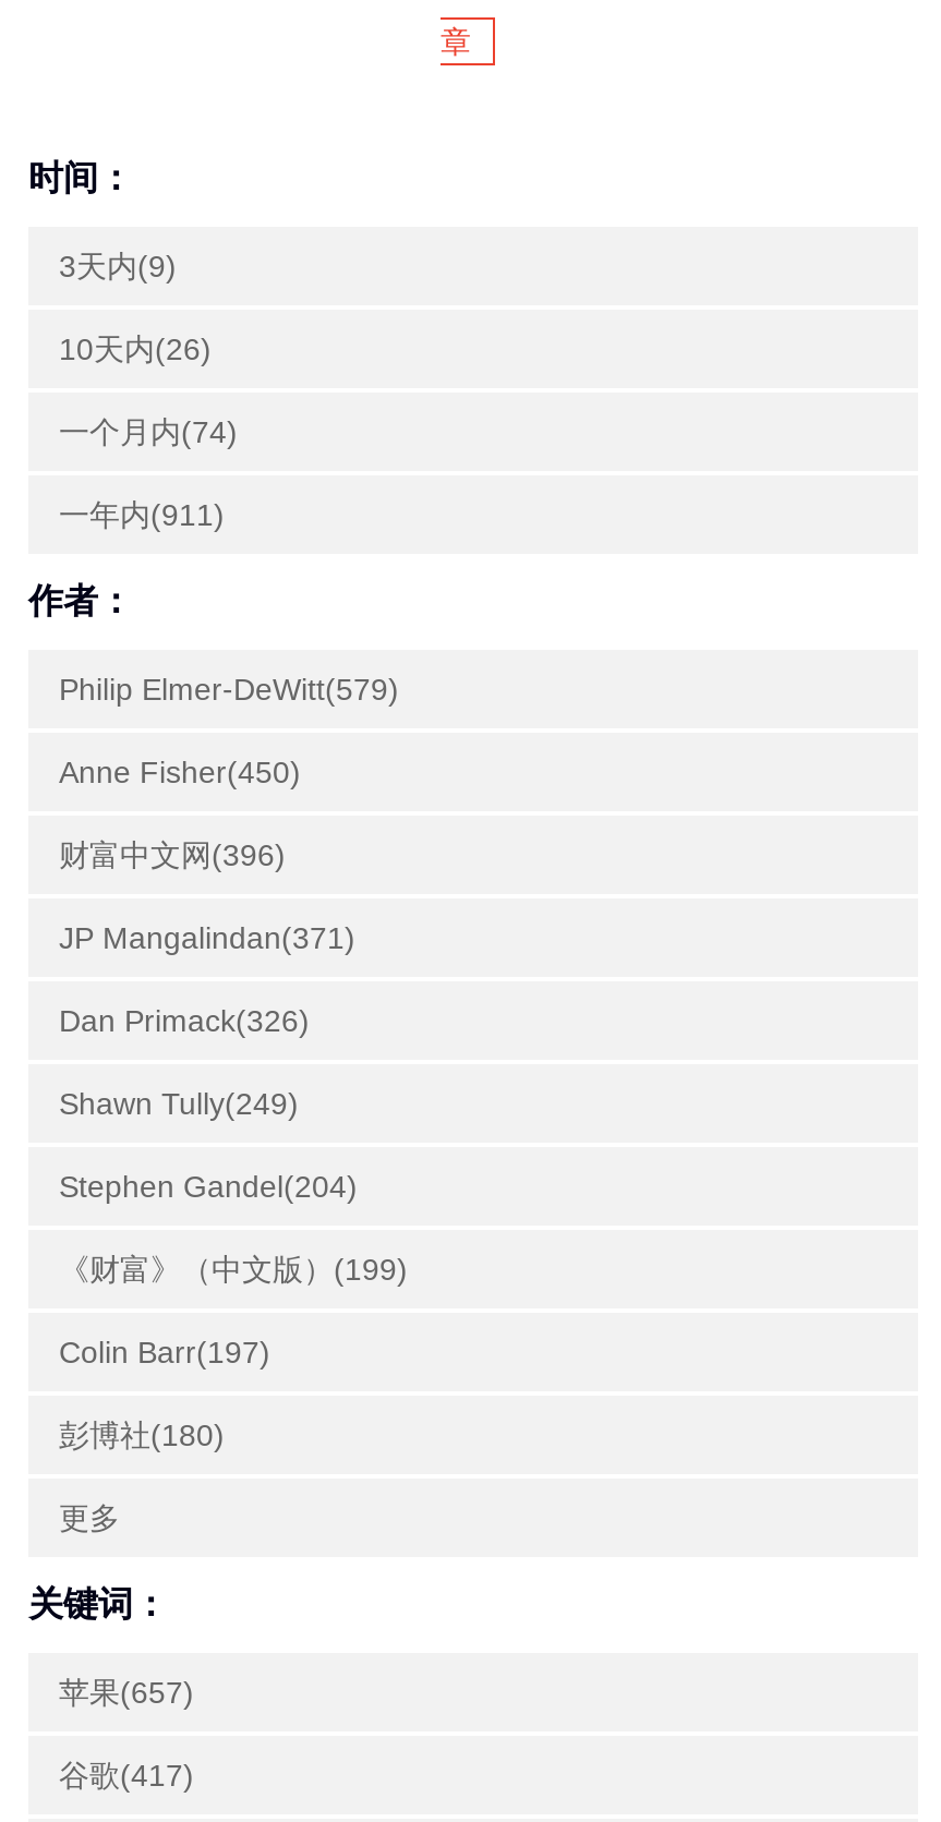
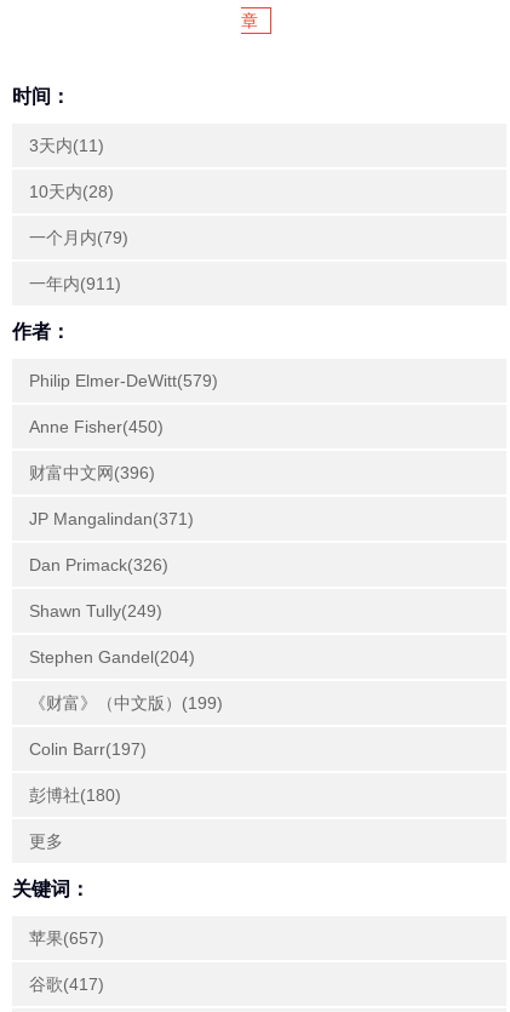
[59,249,177,283] 3天内(9) -> [29,136,104,155] 3天内(11)
[59,331,212,366] 10天内(26) -> [29,182,114,201] 10天内(28)
[59,414,238,449] 一个月内(74) -> [29,228,128,247] 一个月内(79)

